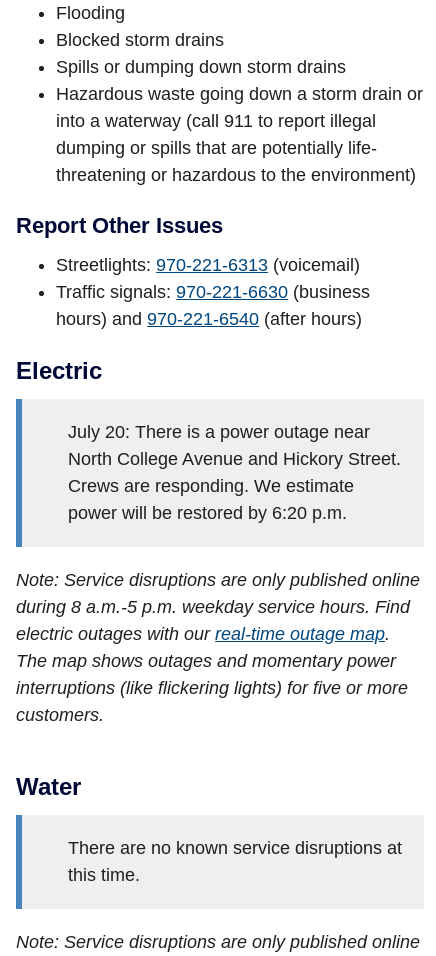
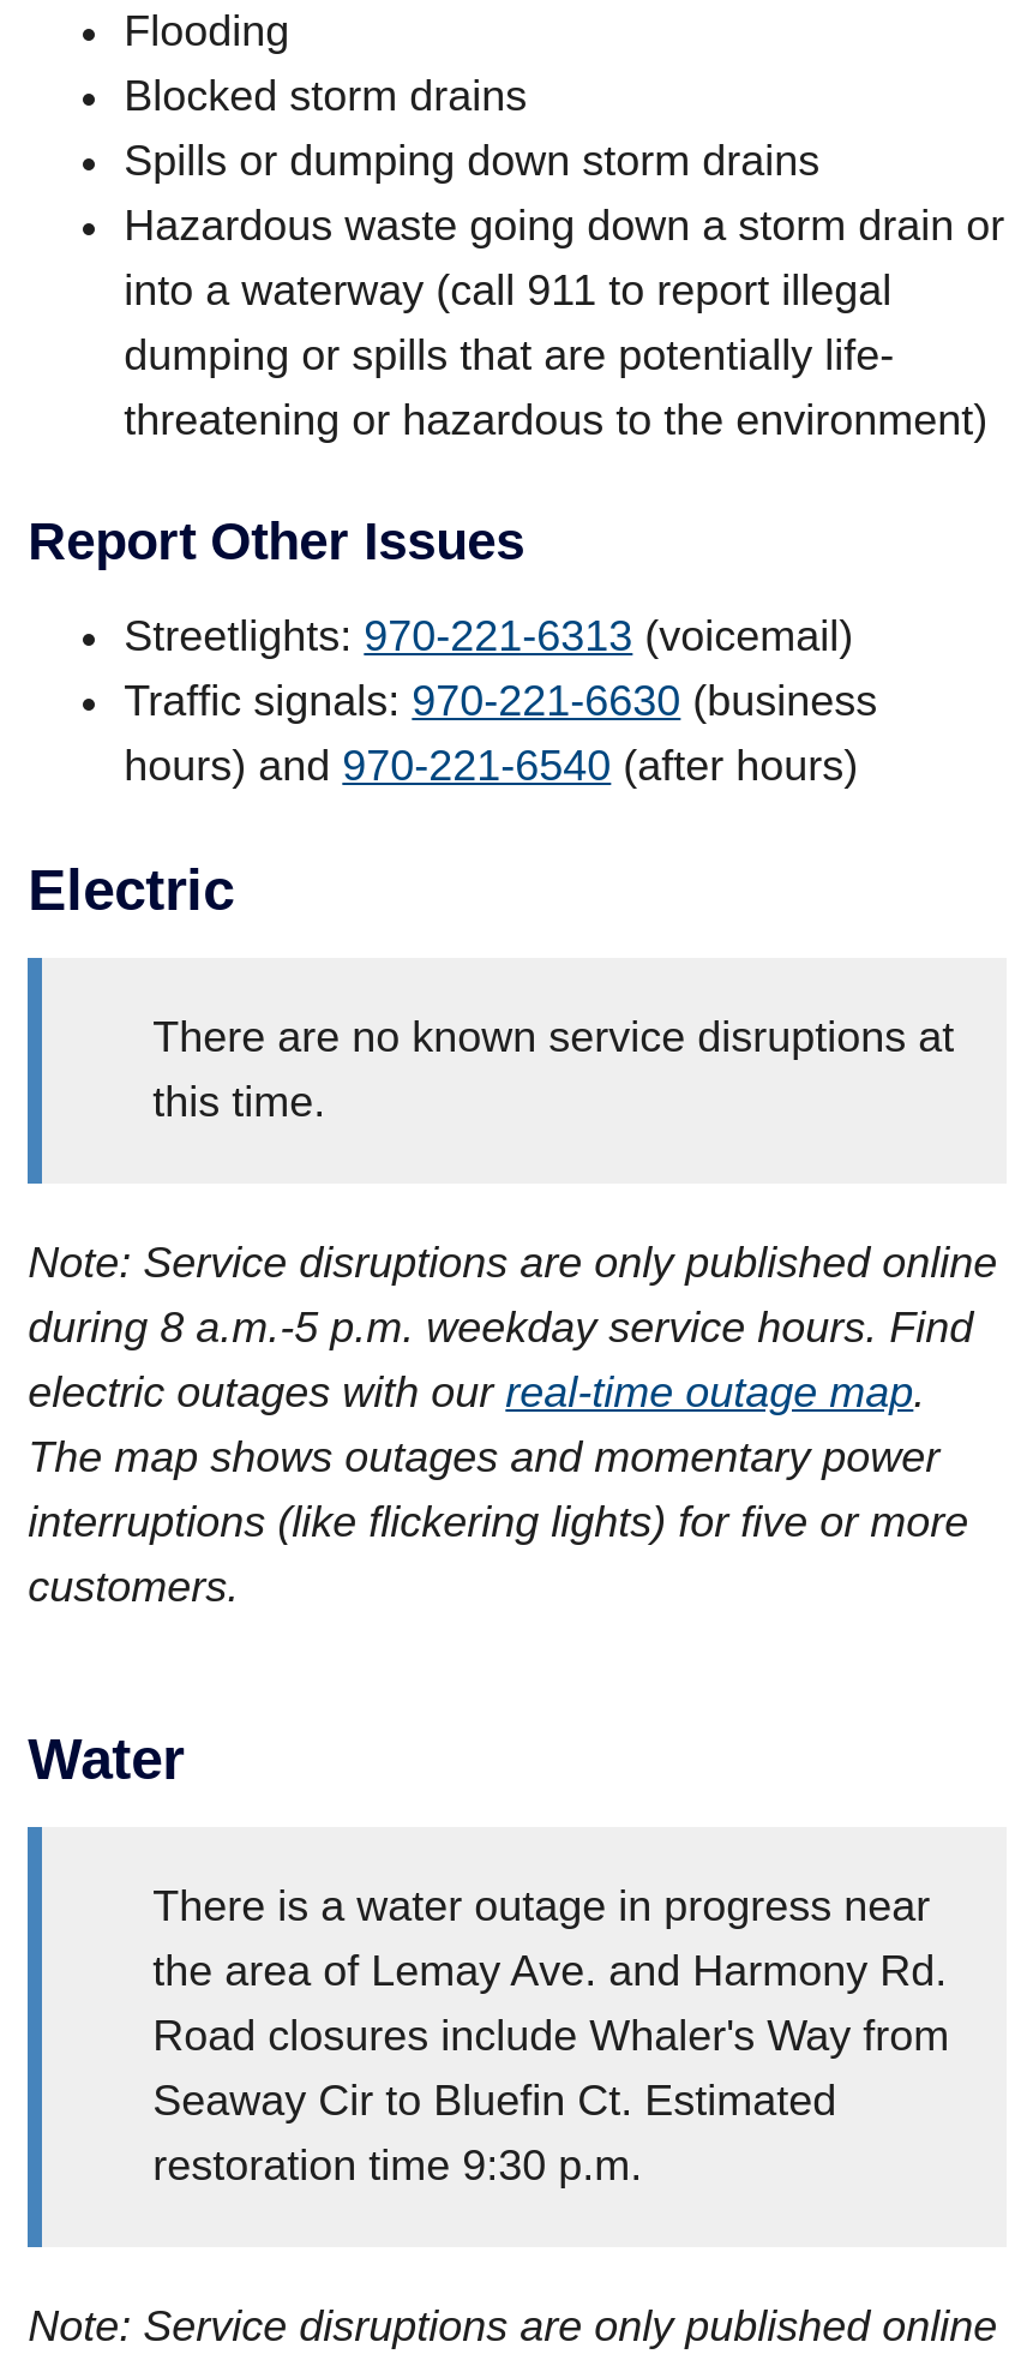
[68,422,401,523] July 20: There is a power outage near | North College Avenue and Hickory Street. | Crews are responding. We estimate | power will be restored by 6:20 p.m. -> none
moved [16,570,420,800] -> [28,1240,997,1792]: Note: Service disruptions are only published online | during 8 a.m.-5 p.m. weekday service hours. Find | electric outages with our real-time outage map. | The map shows outages and momentary power | interruptions (like flickering lights) for five or more | customers. | Water
none -> [153,1883,949,2191] There is a water outage in progress near | the area of Lemay Ave. and Harmony Rd. | Road closures include Whaler's Way from | Seaway Cir to Bluefin Ct. Estimated | restoration time 9:30 p.m.
moved [68,838,402,885] -> [153,1014,954,1127]: There are no known service disruptions at | this time.

